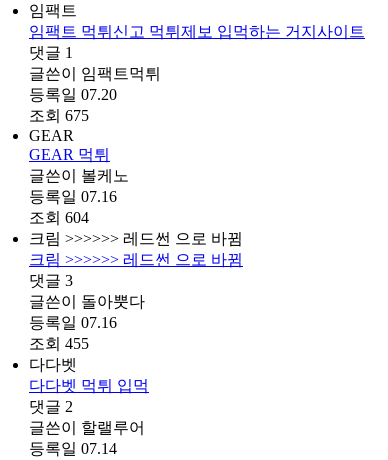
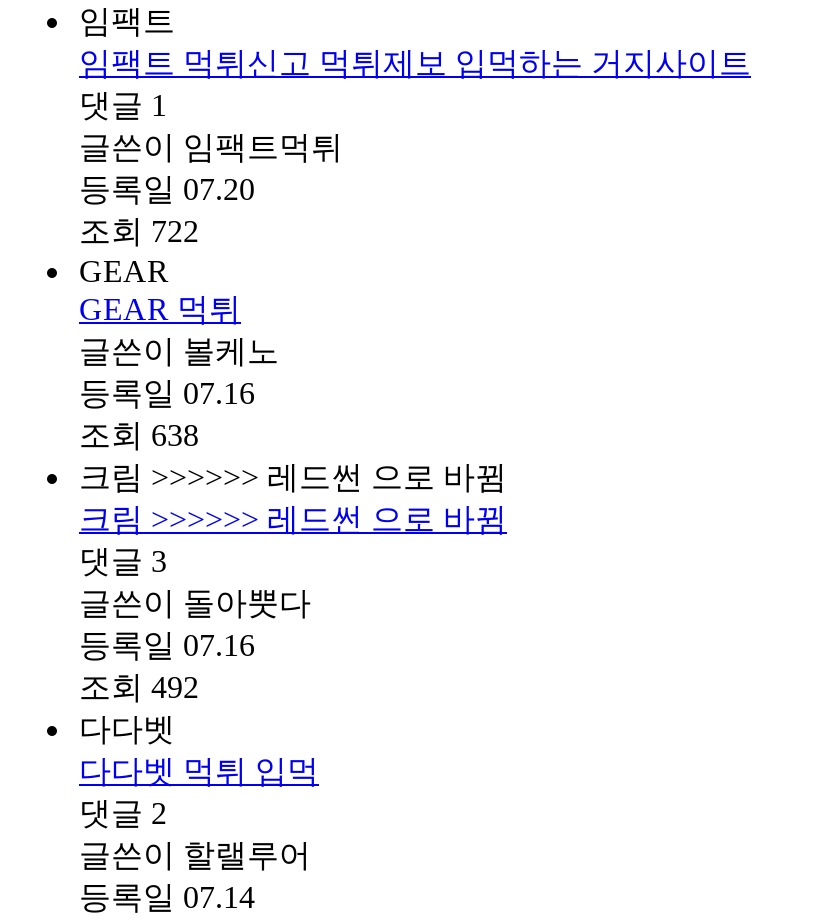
[29,107,89,124] 조회 675 -> [79,214,199,248] 조회 722
[29,209,89,226] 조회 604 -> [79,418,199,452] 조회 638
[29,335,89,352] 조회 455 -> [79,670,199,704] 조회 492

